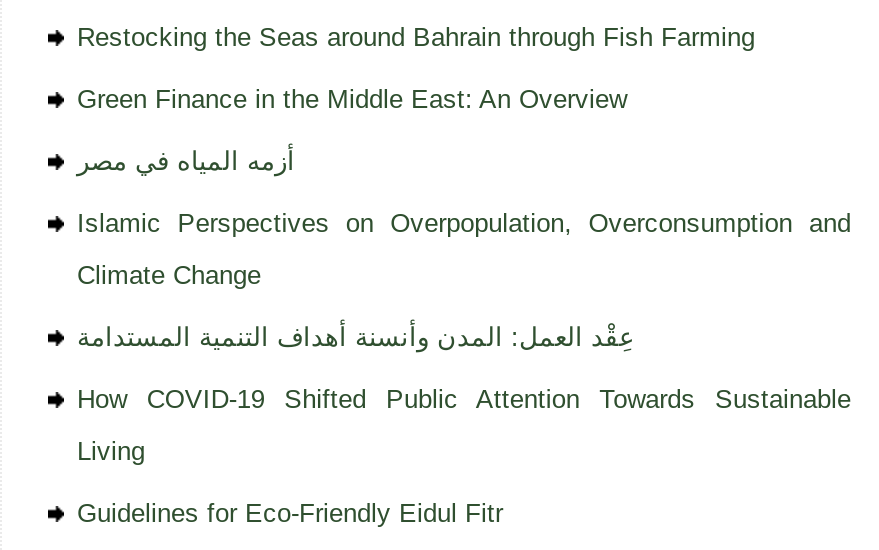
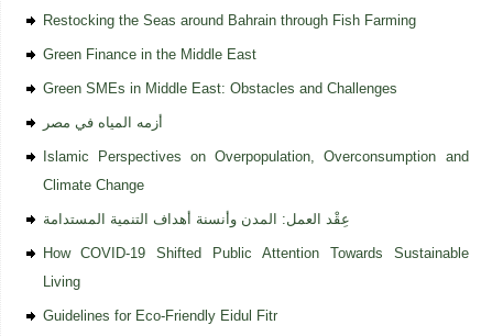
[77,84,627,114] Green Finance in the Middle East: An Overview -> [42,46,397,97] Green Finance in the Middle East | Green SMEs in Middle East: Obstacles and Challenges

